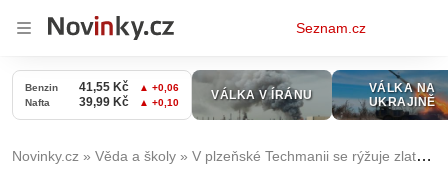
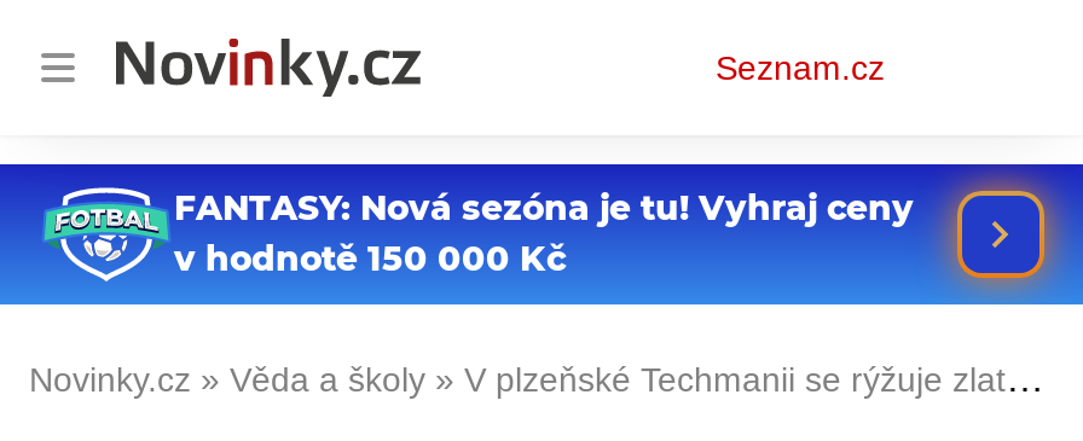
[3,68,445,125] [image] -> [7,162,1076,307] [image]

